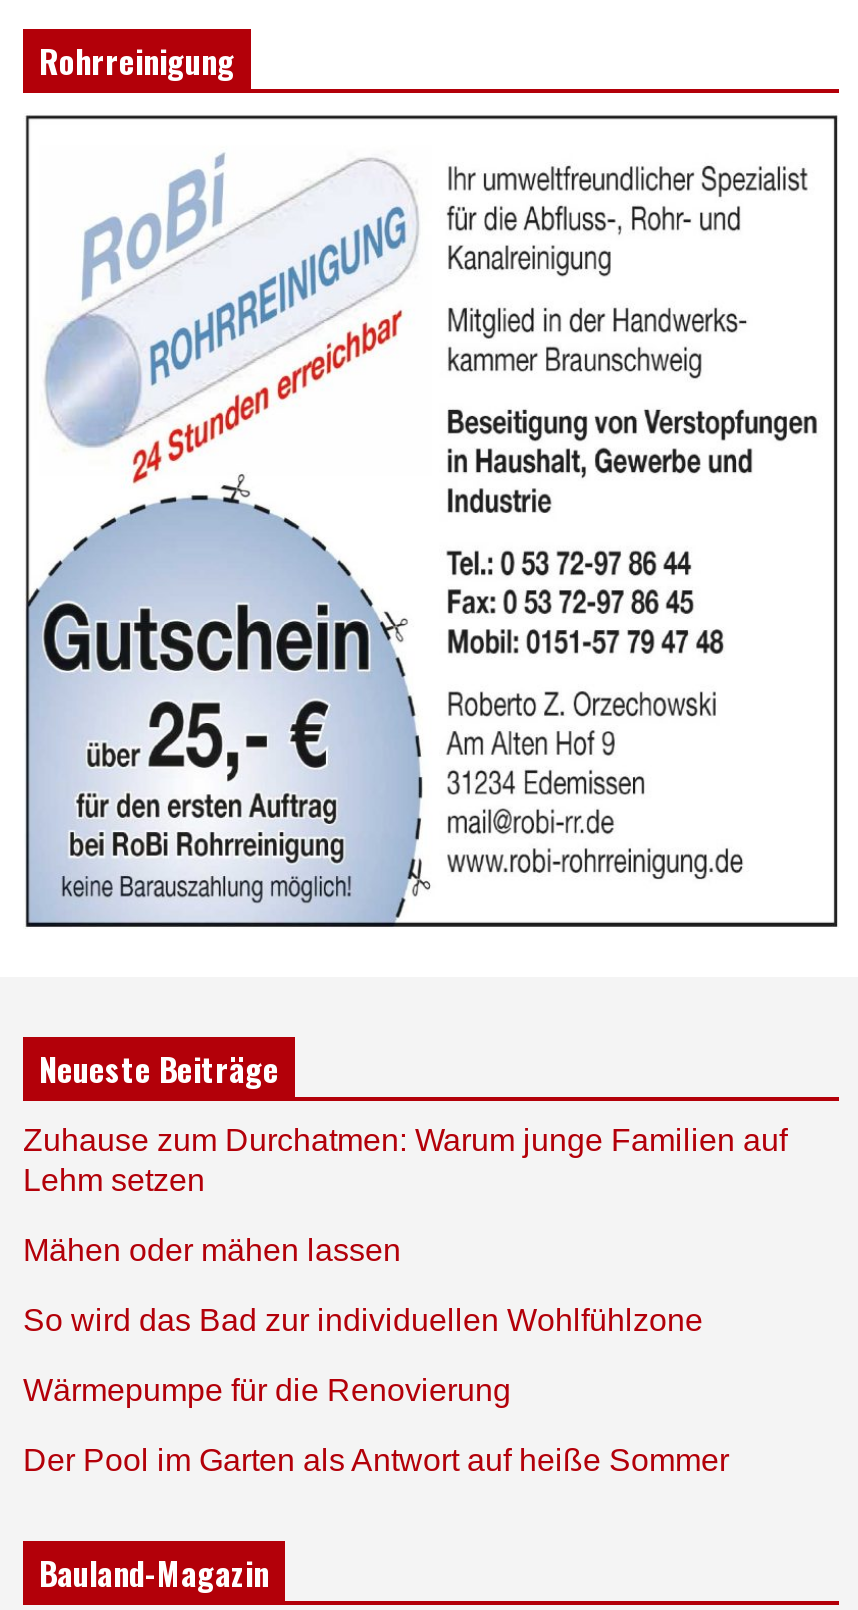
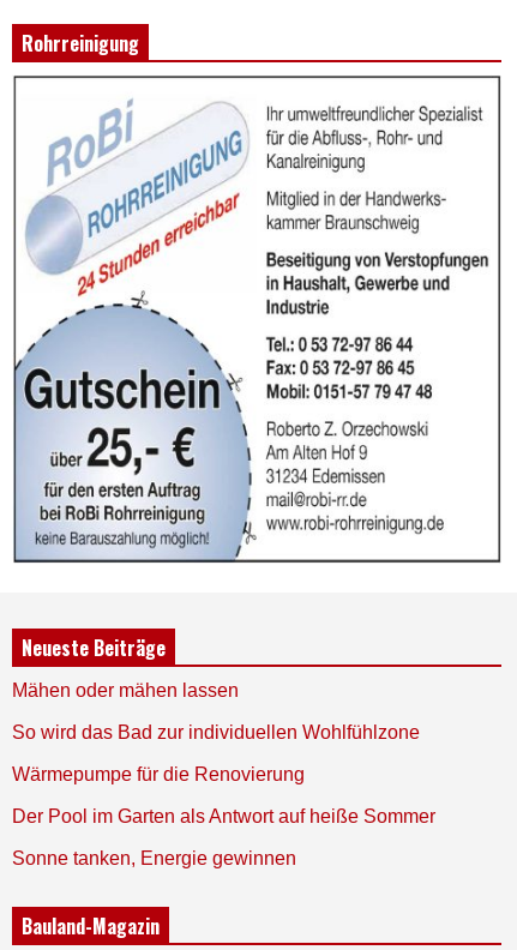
[23,1123,787,1197] Zuhause zum Durchatmen: Warum junge Familien auf | Lehm setzen -> none
moved [23,1233,729,1477] -> [12,680,435,827]: Mähen oder mähen lassen | So wird das Bad zur individuellen Wohlfühlzone | Wärmepumpe für die Renovierung | Der Pool im Garten als Antwort auf heiße Sommer
none -> [12,848,296,869] Sonne tanken, Energie gewinnen

